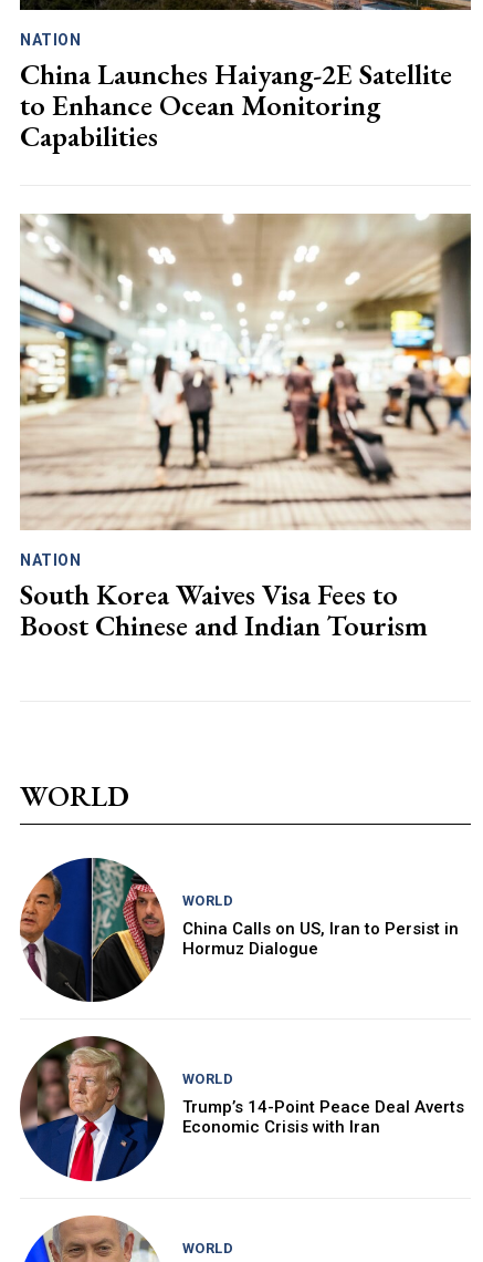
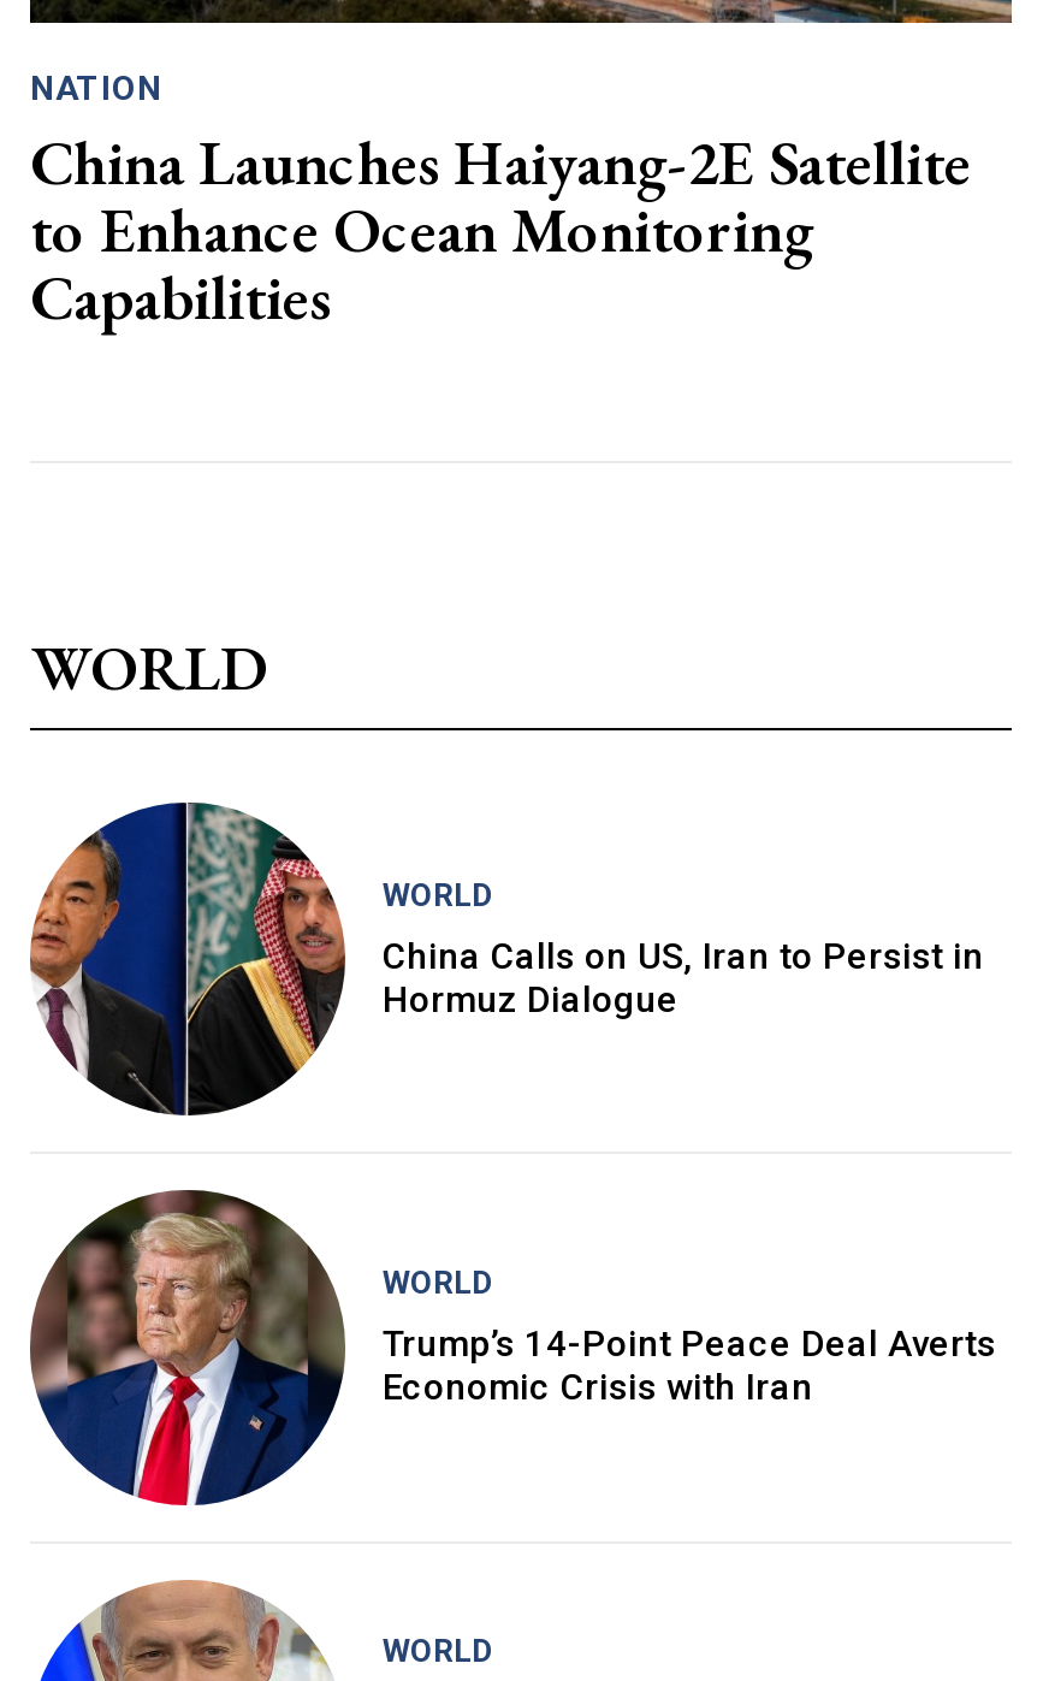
[19,213,471,644] [image] | NATION | South Korea Waives Visa Fees to | Boost Chinese and Indian Tourism -> none

